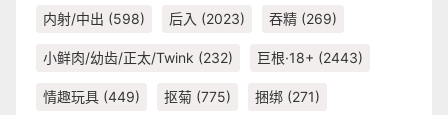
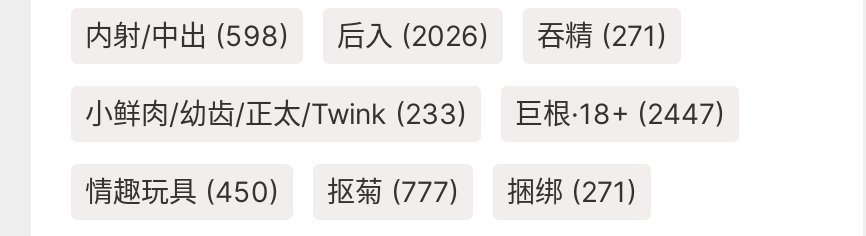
[169,10,245,27] 后入(2023) -> [337,18,489,52] 后入(2026)
[269,10,337,27] 吞精(269) -> [537,18,667,52] 吞精(271)
[43,49,233,66] 小鲜肉/幼齿/正太/Twink (232) -> [85,96,467,130] 小鲜肉/幼齿/正太/Twink (233)
[257,49,363,66] 巨根·18+ (2443) -> [515,96,725,130] 巨根·18+ (2447)
[43,88,140,105] 情趣玩具(449) -> [85,174,279,208] 情趣玩具(450)
[164,88,231,105] 抠菊(775) -> [327,174,459,208] 抠菊(777)

